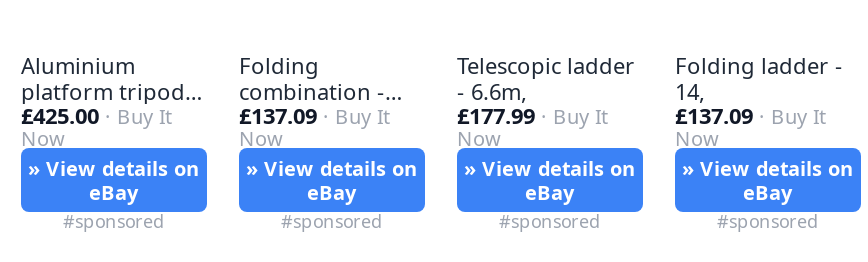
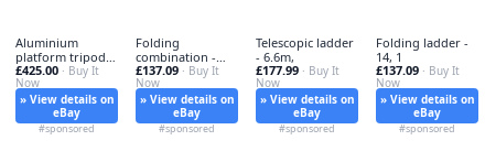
[675,76,705,106] 14, -> [376,48,402,65] 14, 1

